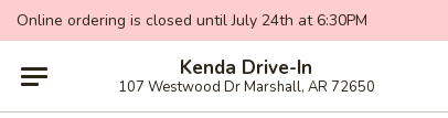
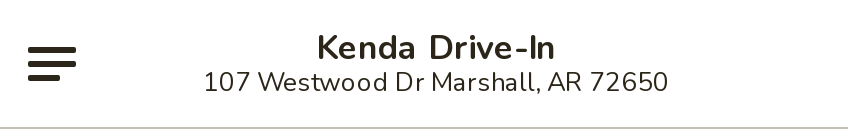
[17,10,367,31] Online ordering is closed until July 24th at 6:30PM -> none

